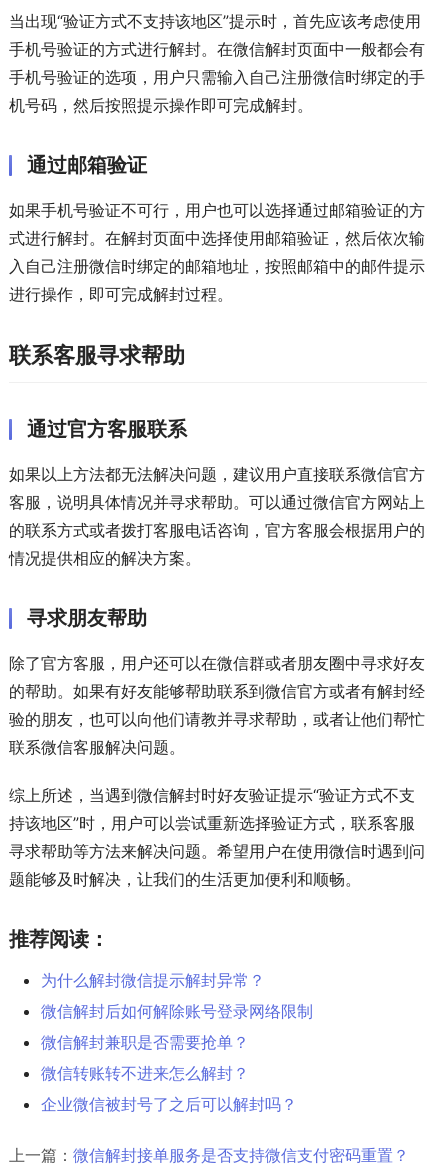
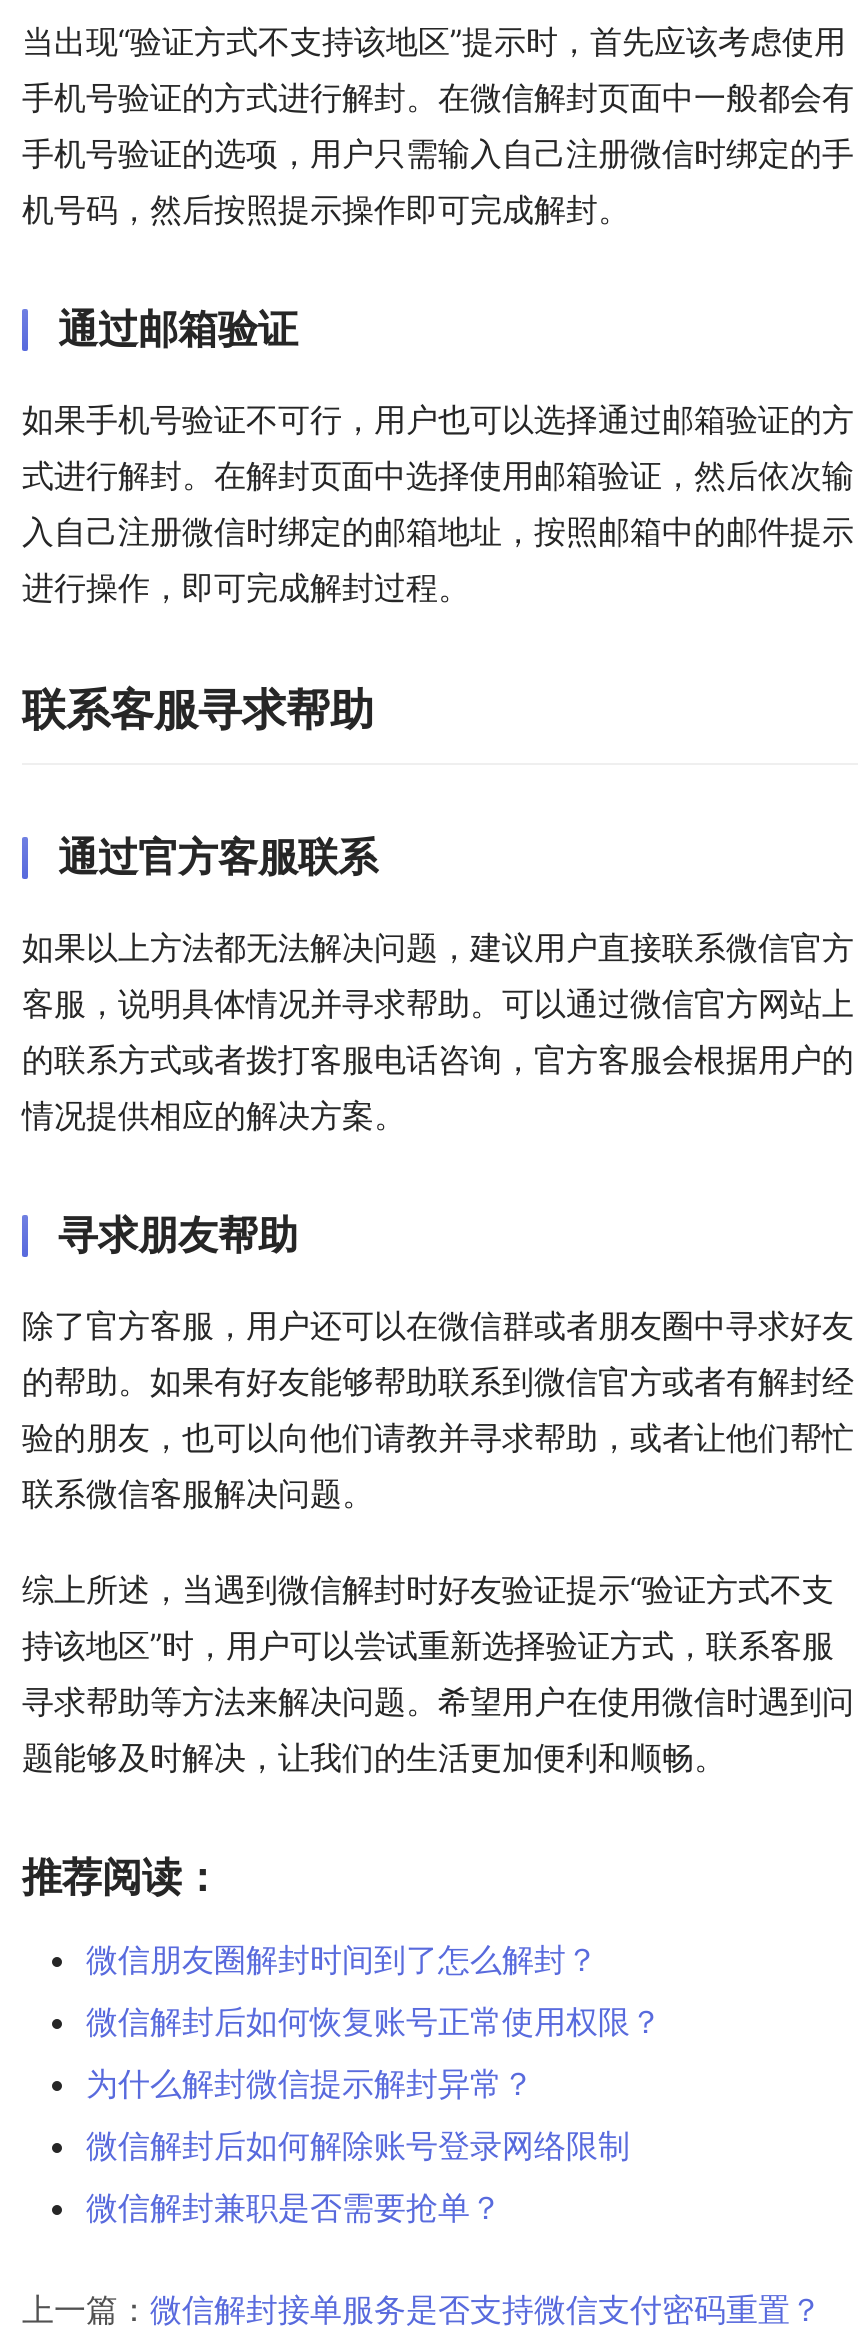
none -> [86,1938,662,2040] 微信朋友圈解封时间到了怎么解封？ | 微信解封后如何恢复账号正常使用权限？
moved [41,970,313,1052] -> [86,2062,630,2226]: 为什么解封微信提示解封异常？ | 微信解封后如何解除账号登录网络限制 | 微信解封兼职是否需要抢单？
[41,1063,297,1114] 微信转账转不进来怎么解封？ | 企业微信被封号了之后可以解封吗？ -> none

